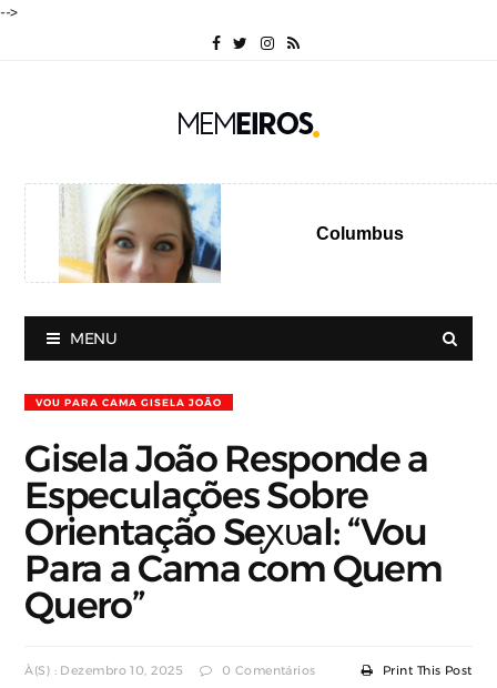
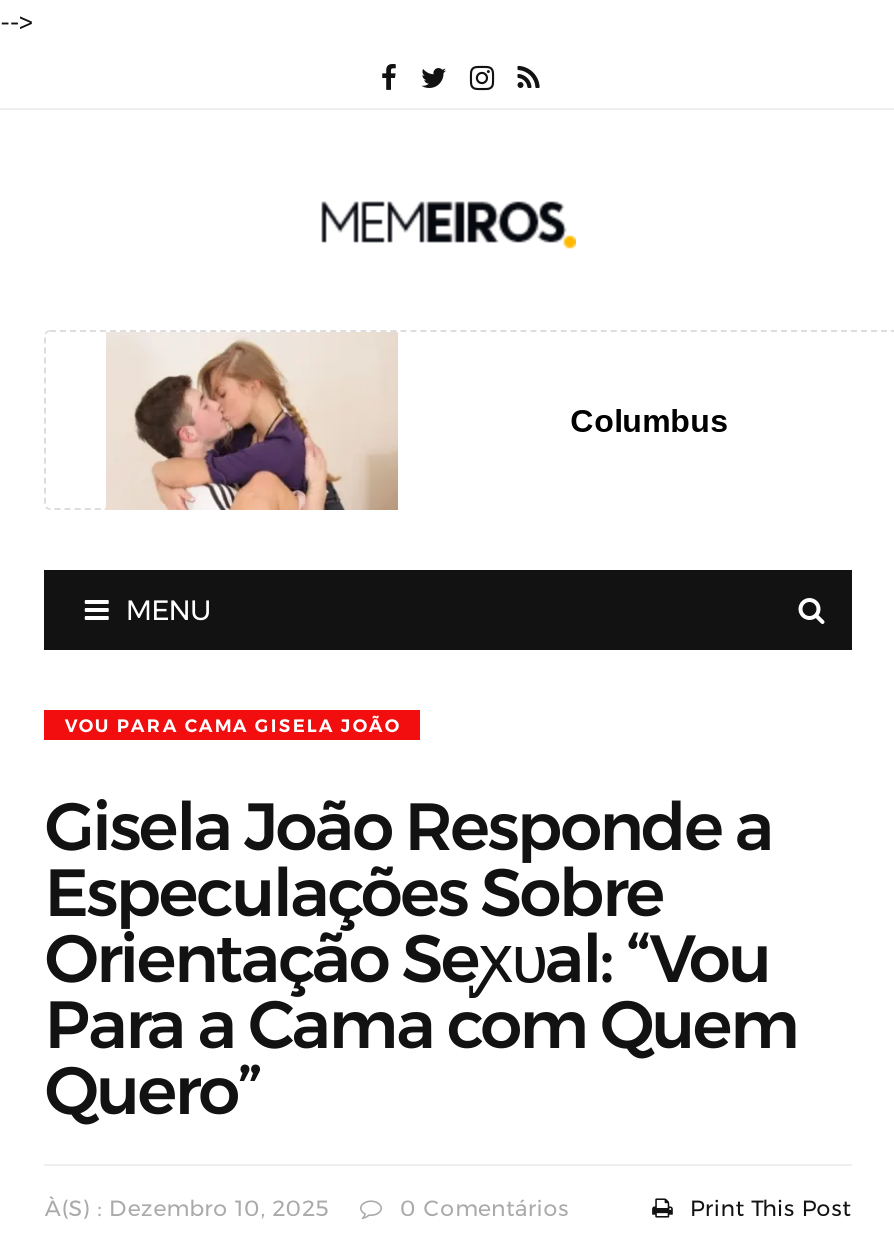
[59,183,222,284] [image] -> [108,332,398,512] [image]

